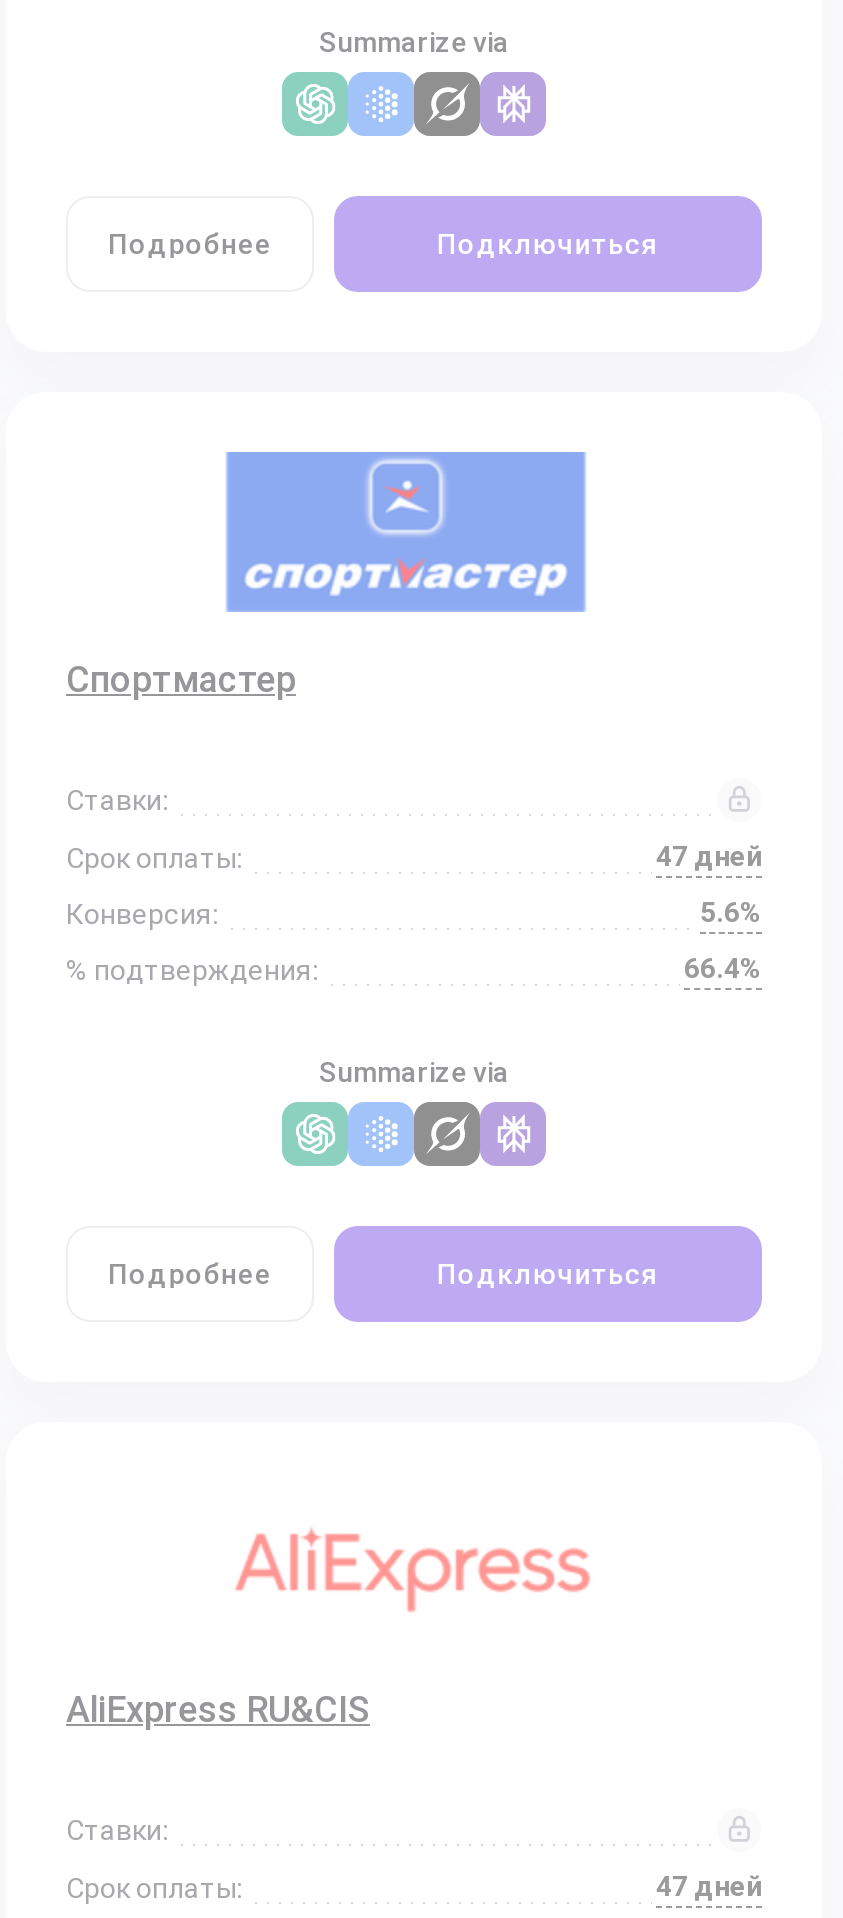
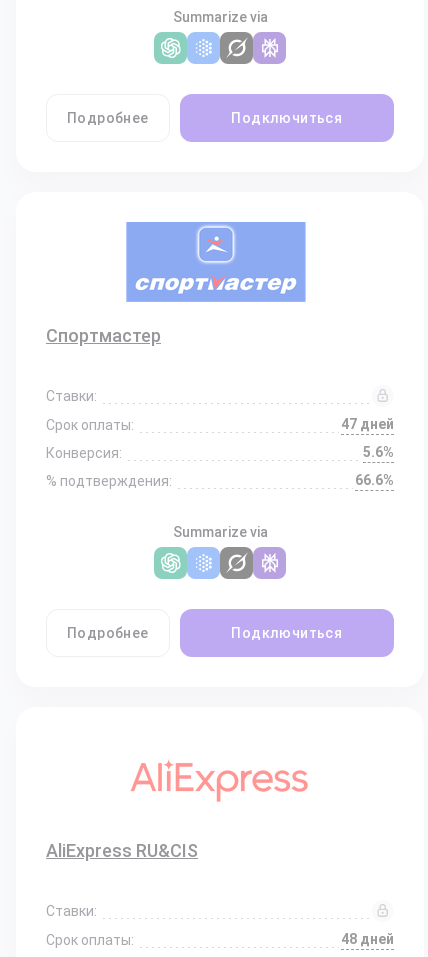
[684,952,762,984] 66.4% -> [355,472,394,488] 66.6%
[656,1870,762,1902] 47 дней -> [341,931,394,947] 48 дней

